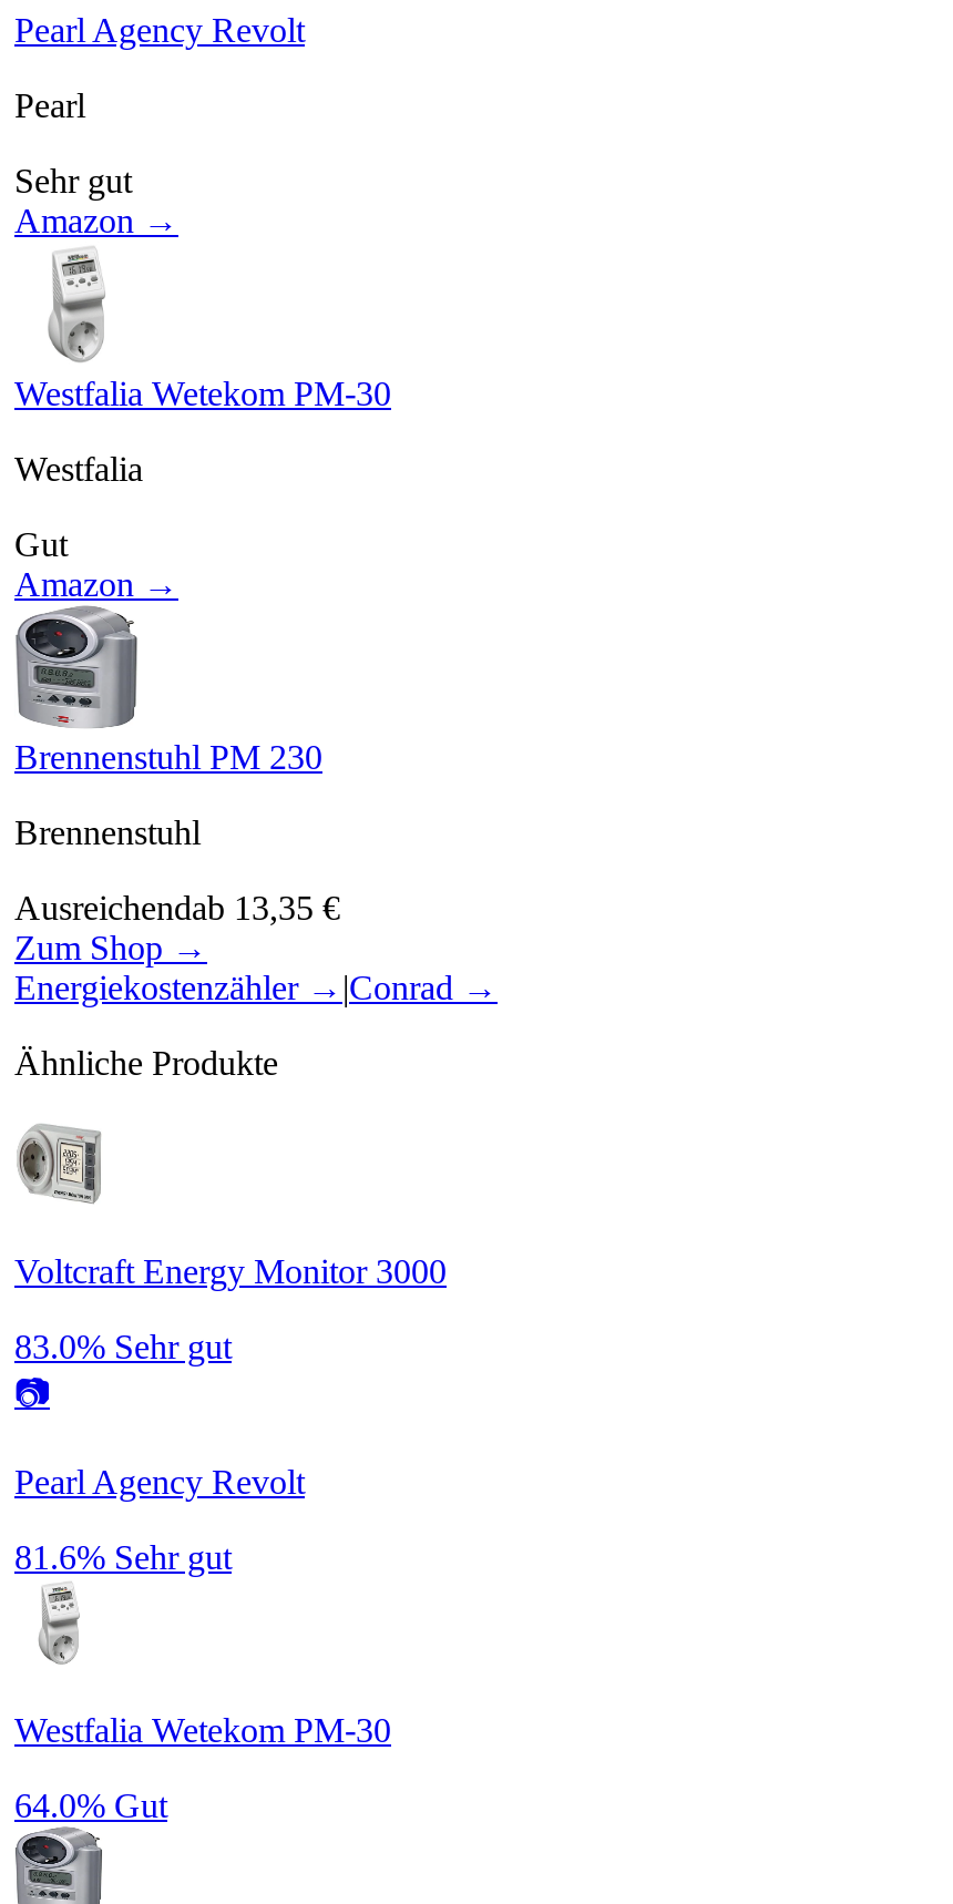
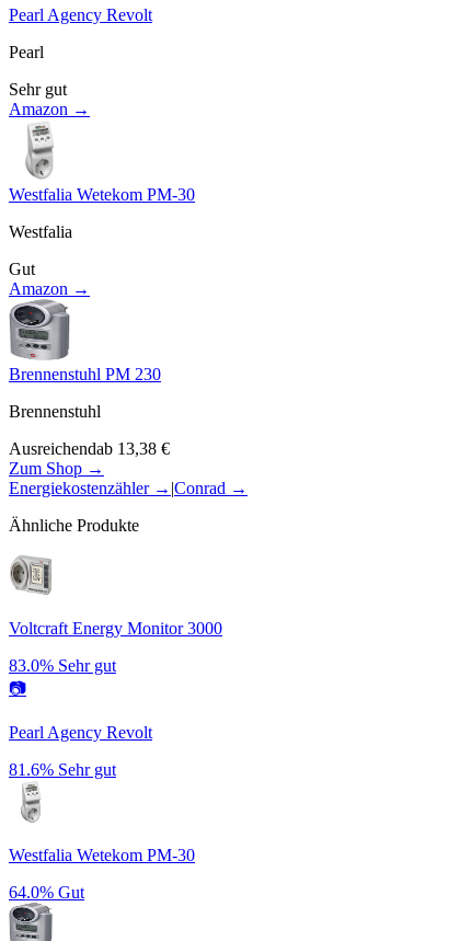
[14,888,340,926] Ausreichendab 13,35 € -> [9,439,170,458] Ausreichendab 13,38 €

